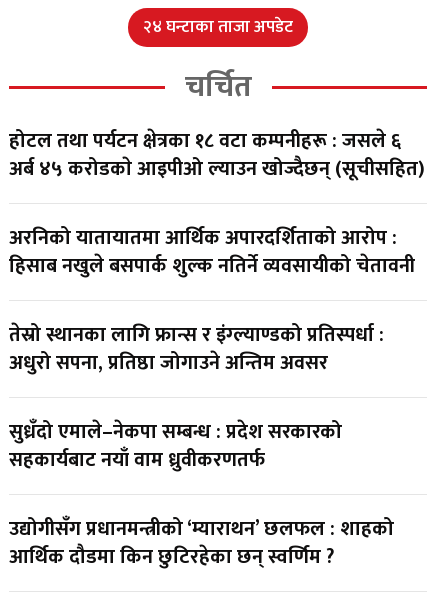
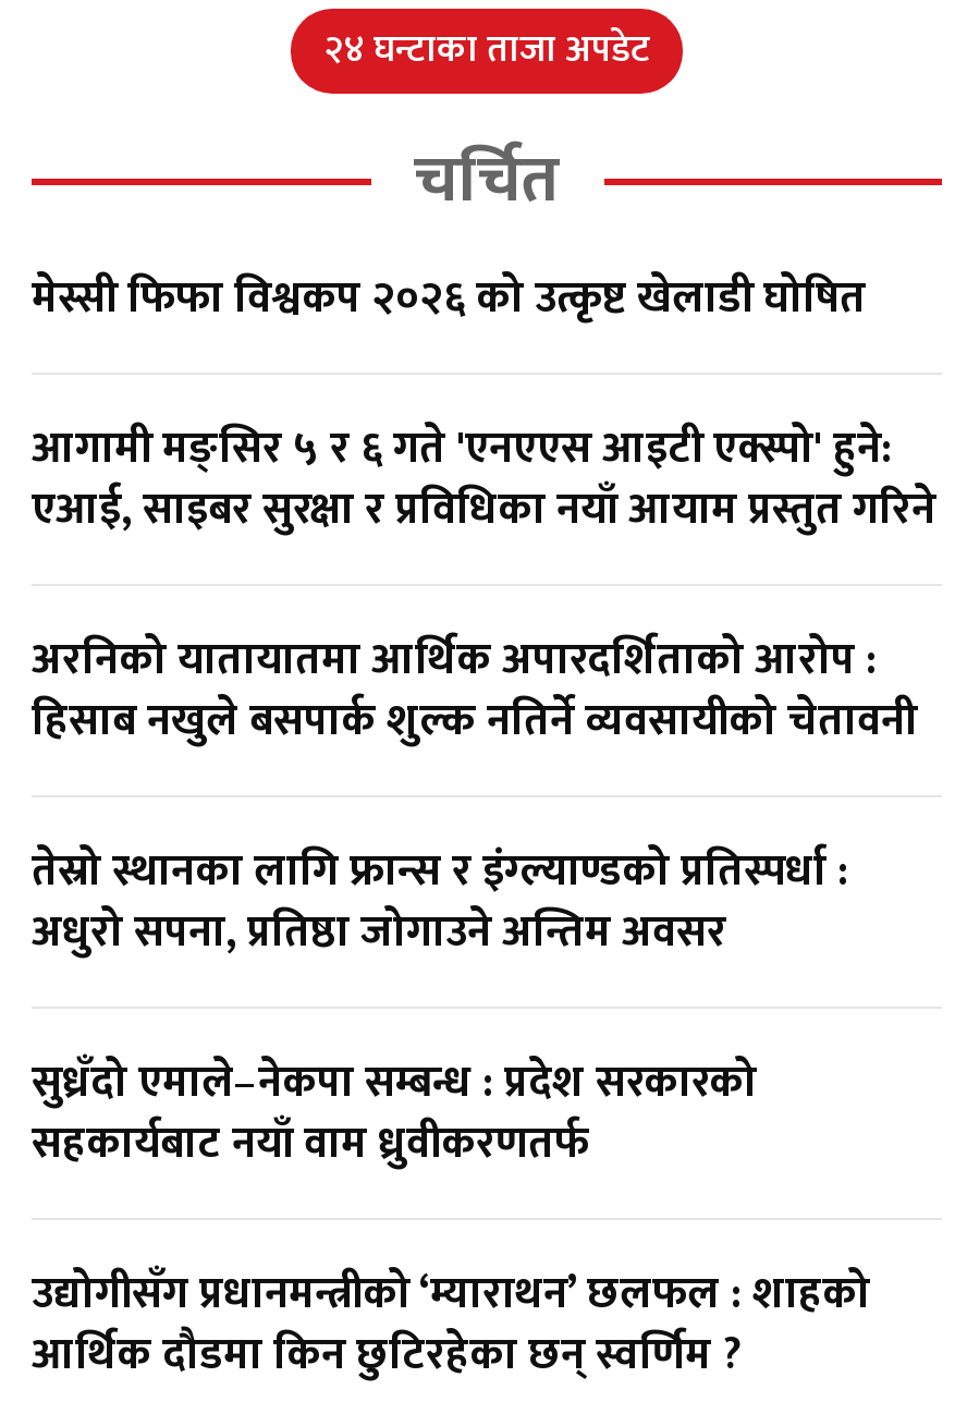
[9,124,425,186] होटल तथा पर्यटन क्षेत्रका १८ वटा कम्पनीहरू : जसले ६ | अर्ब ४५ करोडकाे आइपीओ ल्याउन खोज्दैछन् (सूचीसहित) -> [32,261,935,547] मेस्सी फिफा विश्वकप २०२६ को उत्कृष्ट खेलाडी घोषित | आगामी मङ्सिर ५ र ६ गते 'एनएएस आइटी एक्स्पो' हुने: | एआई, साइबर सुरक्षा र प्रविधिका नयाँ आयाम प्रस्तुत गरिने

